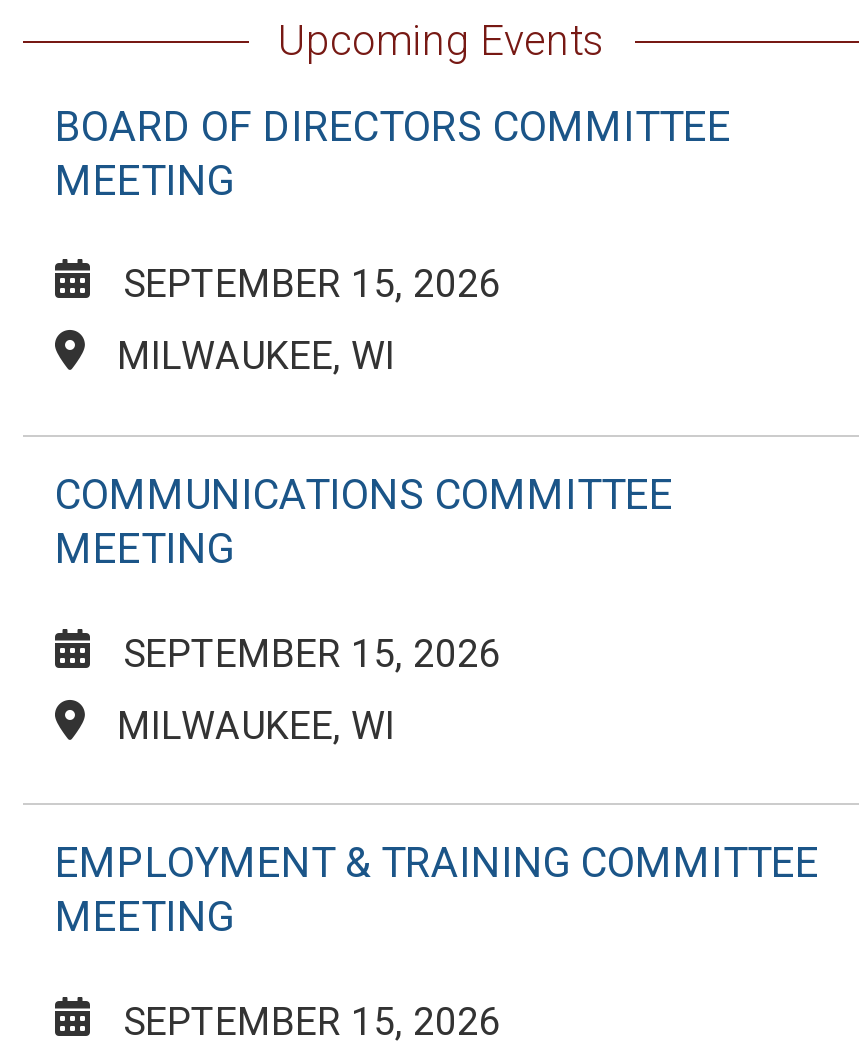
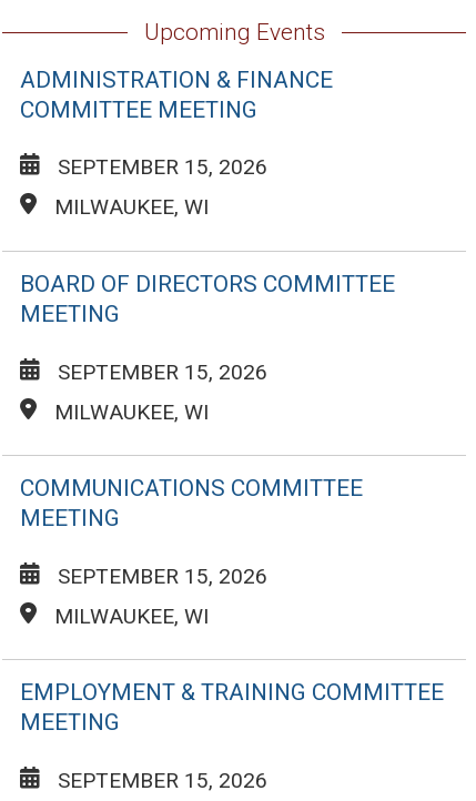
none -> [20,66,333,220] ADMINISTRATION & FINANCE | COMMITTEE MEETING | SEPTEMBER 15, 2026 | MILWAUKEE, WI

